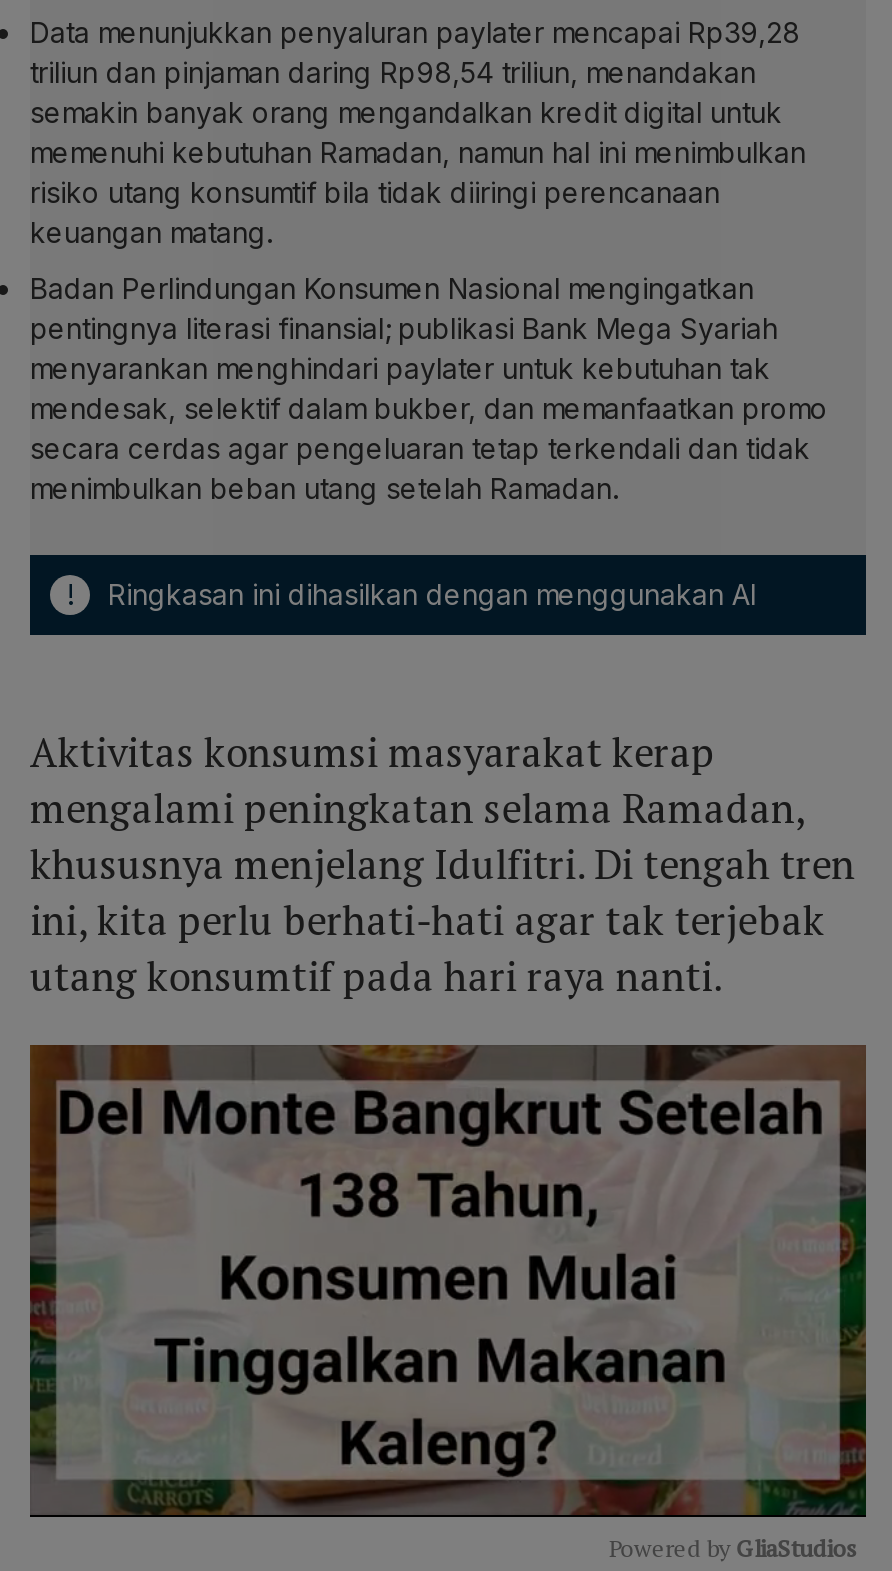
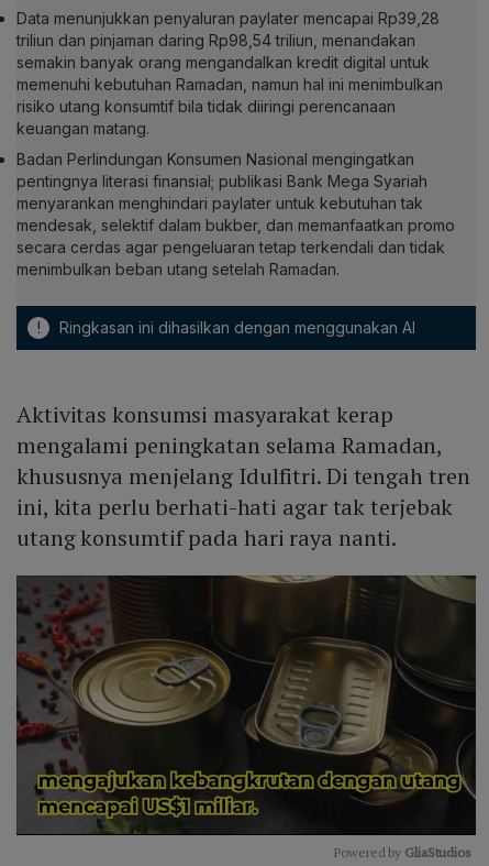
[28,1043,868,1517] [image] -> [15,574,477,835] [image]

